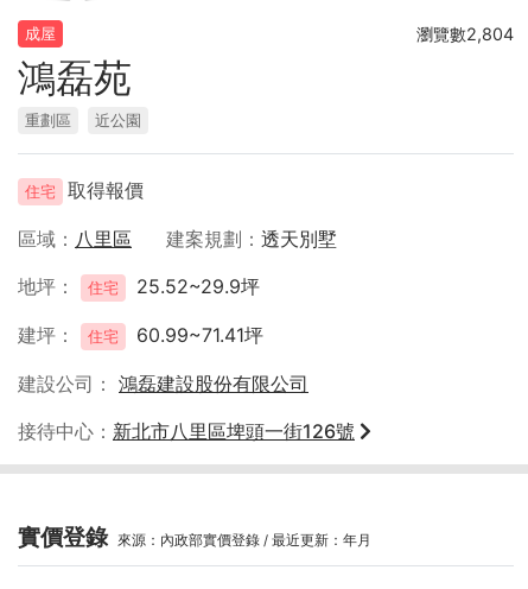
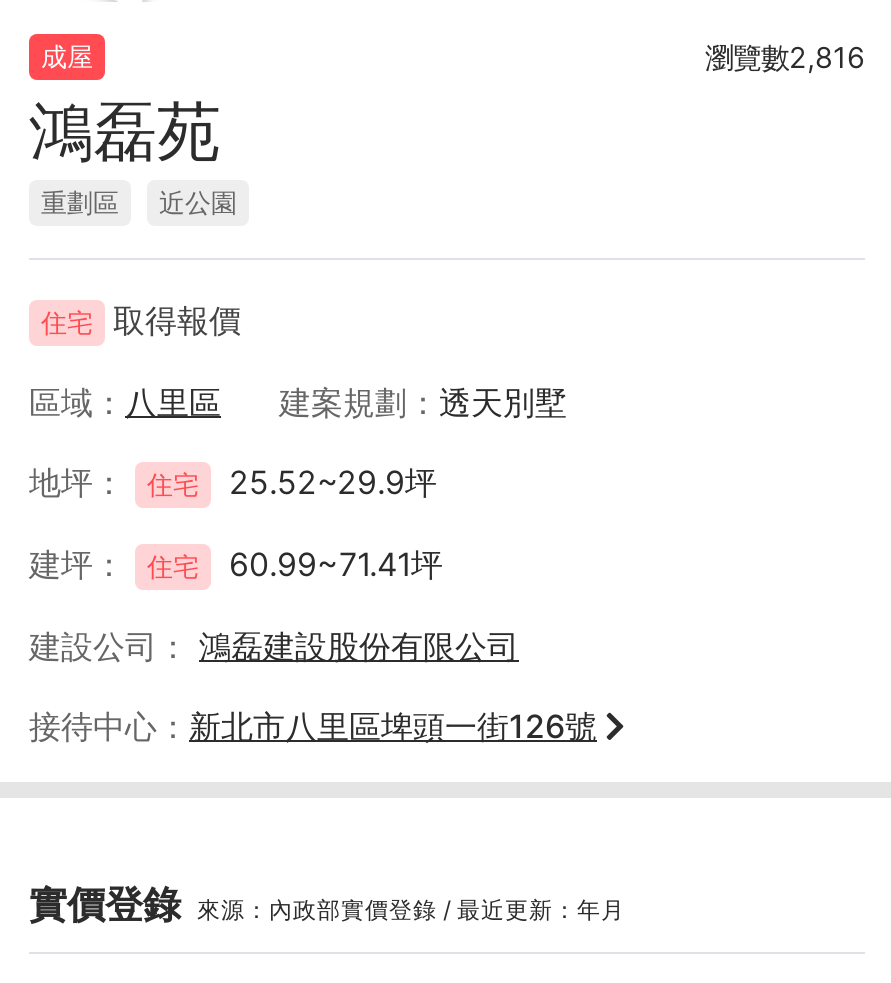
[416,24,514,44] 瀏覽數2,804 -> [705,40,865,74] 瀏覽數2,816

